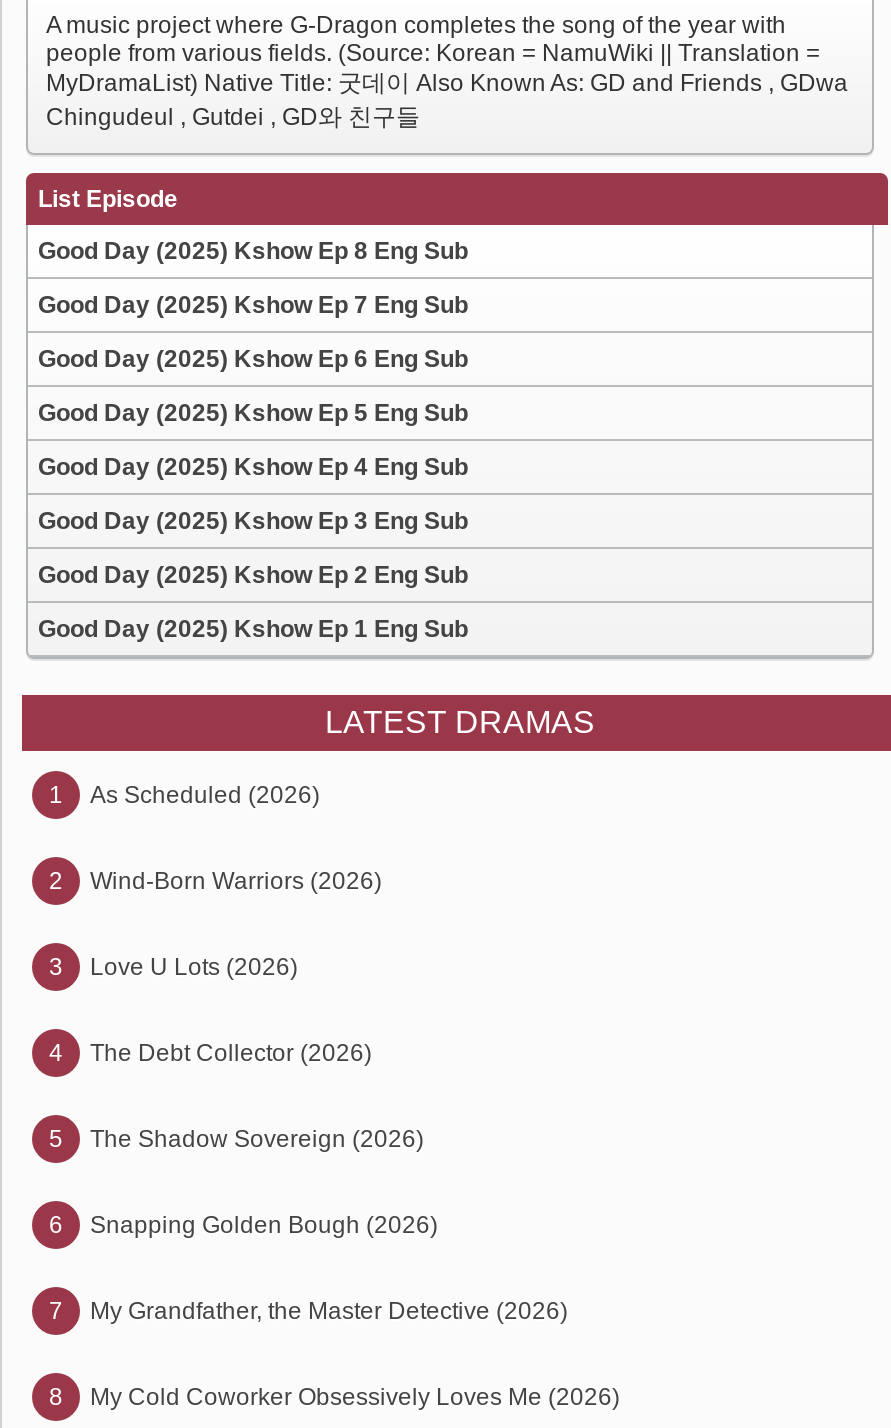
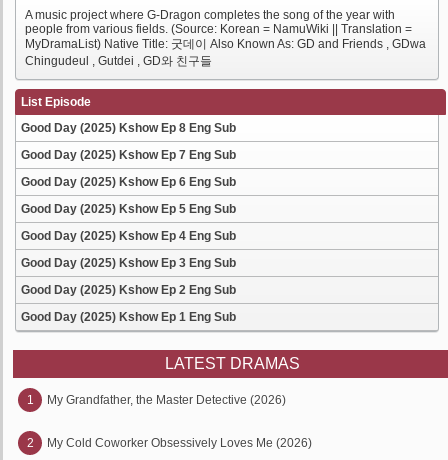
[49,781,438,1325] As Scheduled (2026) | 2 | Wind-Born Warriors (2026) | 3 | Love U Lots (2026) | 4 | The Debt Collector (2026) | 5 | The Shadow Sovereign (2026) | 6 | Snapping Golden Bough (2026) | 7 -> none
[49,1383,620,1411] 8 My Cold Coworker Obsessively Loves Me (2026) -> [26,436,312,450] 2 My Cold Coworker Obsessively Loves Me (2026)

